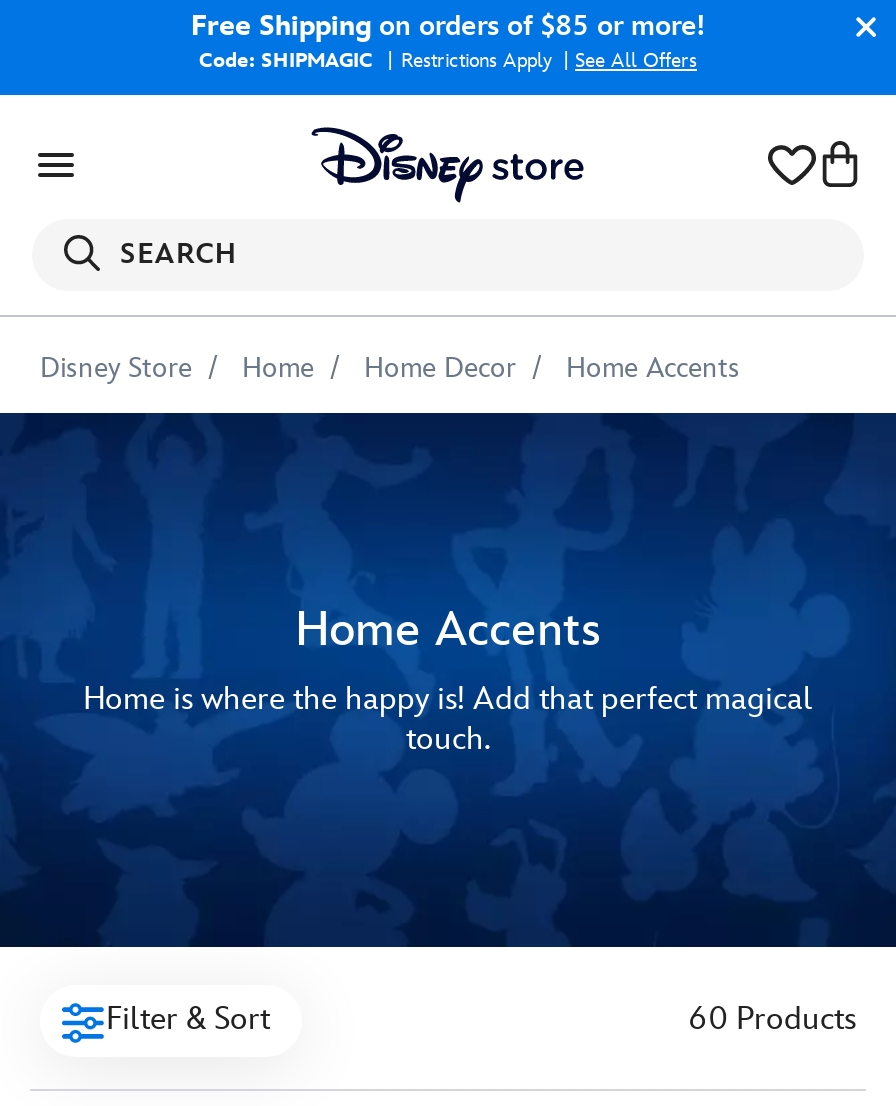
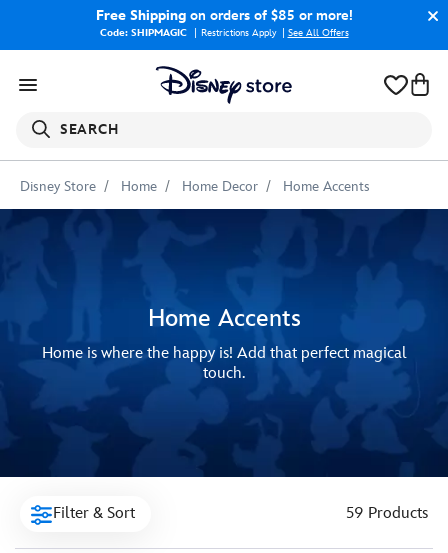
[688,1002,856,1040] 60 Products -> [346,504,428,523] 59 Products

